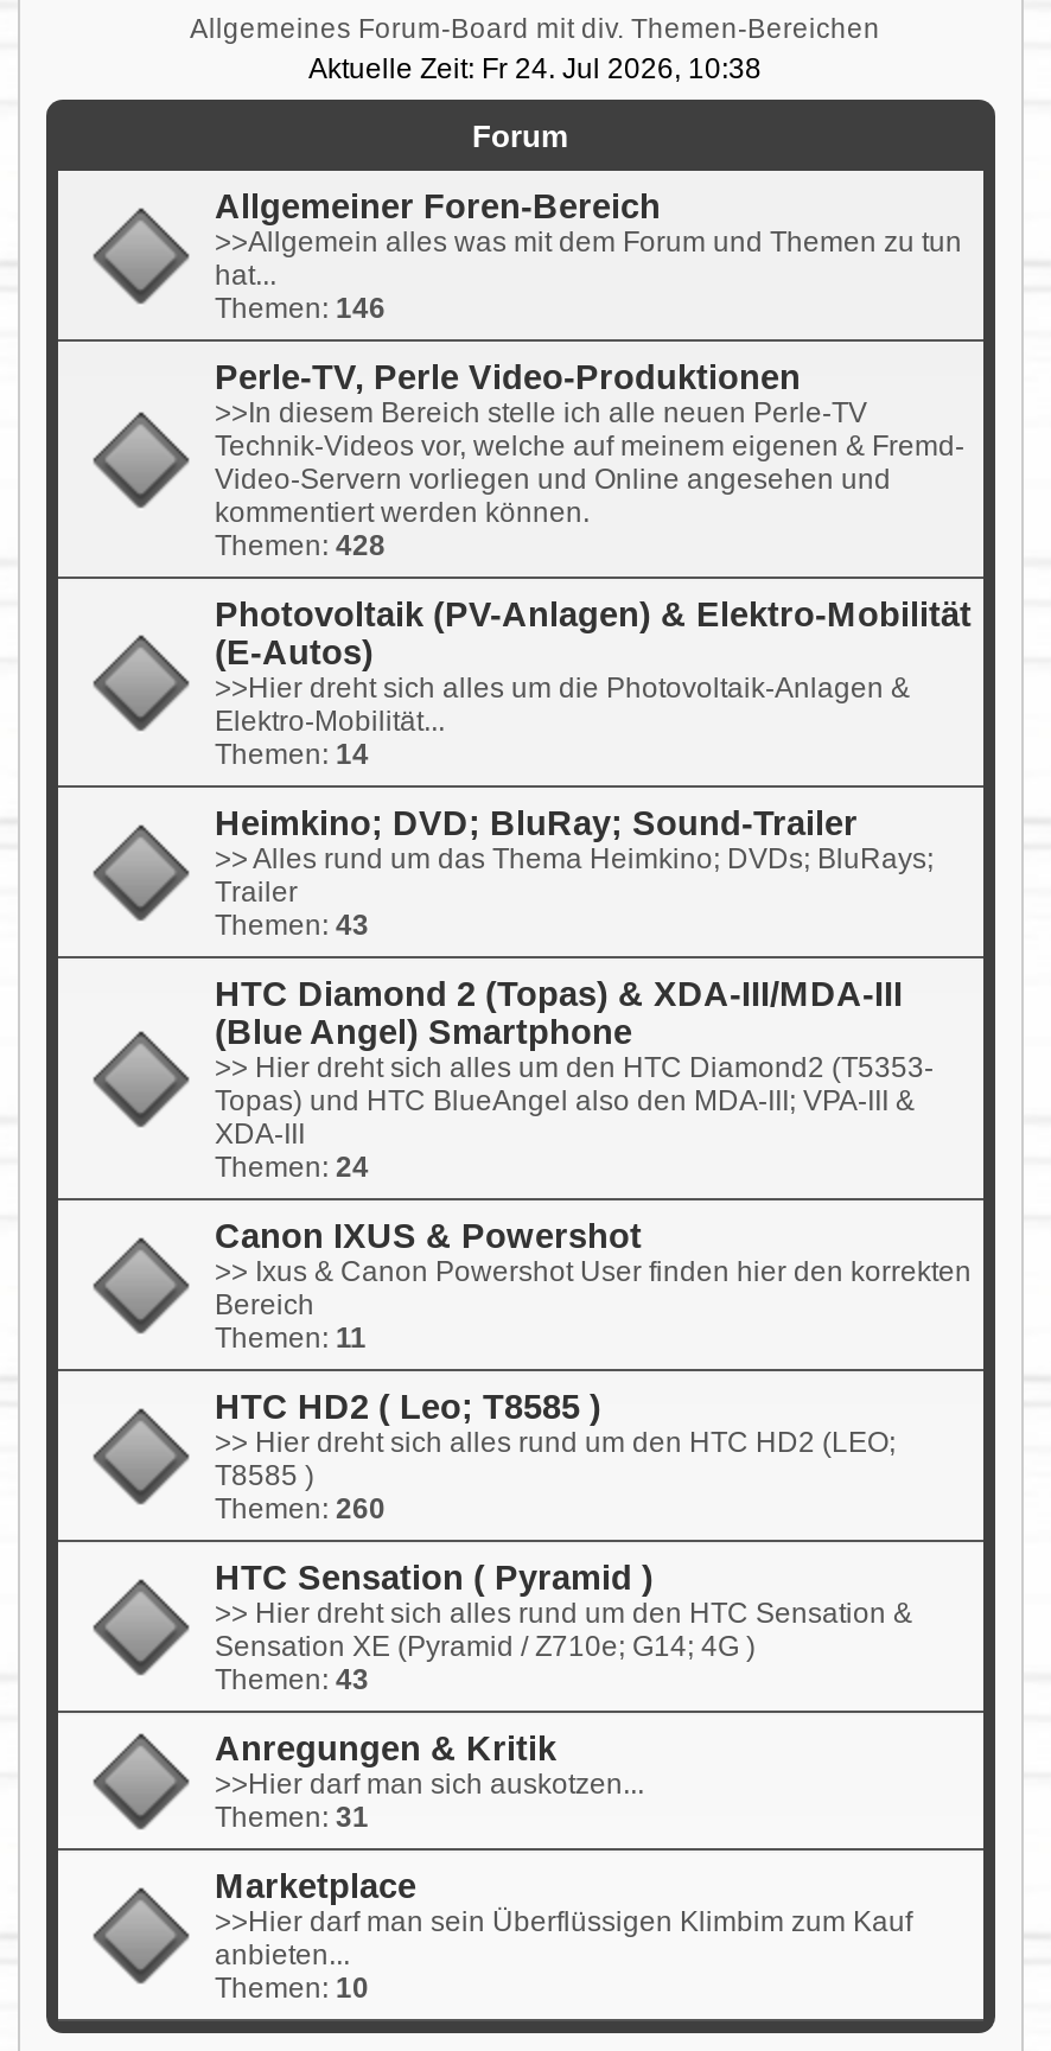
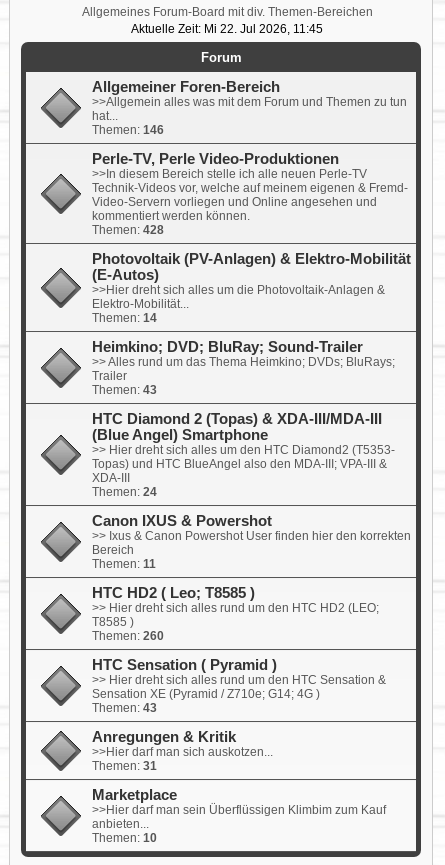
[308,51,762,85] Aktuelle Zeit: Fr 24. Jul 2026, 10:38 -> [131,22,323,36] Aktuelle Zeit: Mi 22. Jul 2026, 11:45

